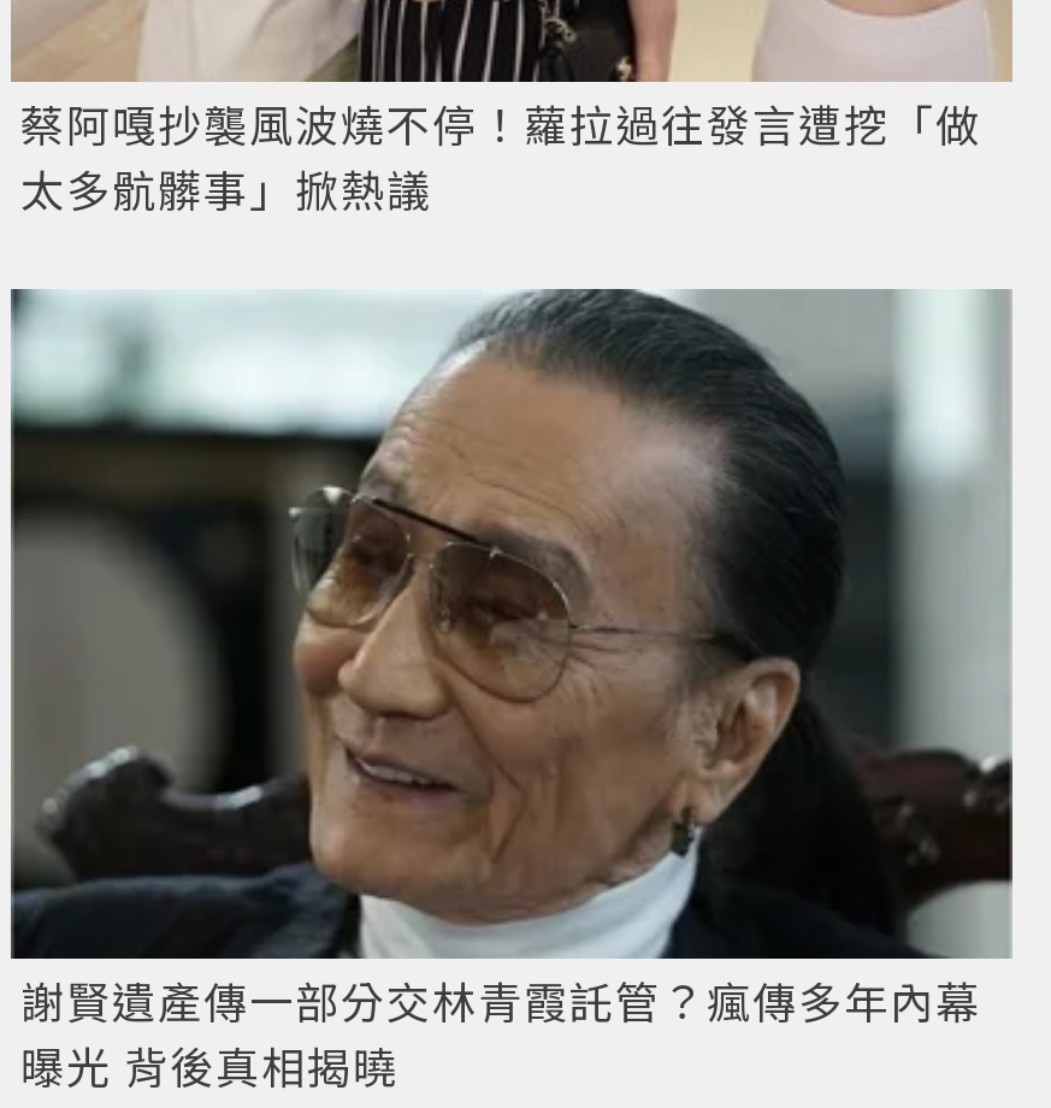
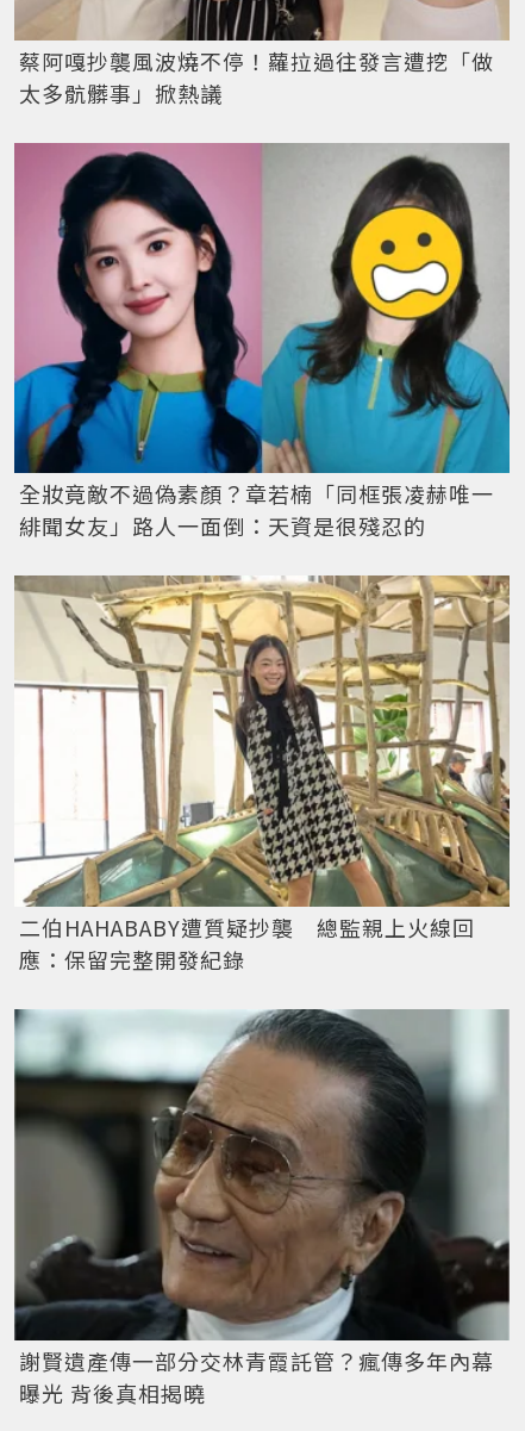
none -> [13,142,511,541] [image] | 全妝竟敵不過偽素顏？章若楠「同框張凌赫唯一 | 緋聞女友」路人一面倒：天資是很殘忍的
none -> [14,574,510,974] [image] | 二伯HAHABABY遭質疑抄襲 總監親上火線回 | 應：保留完整開發紀錄

